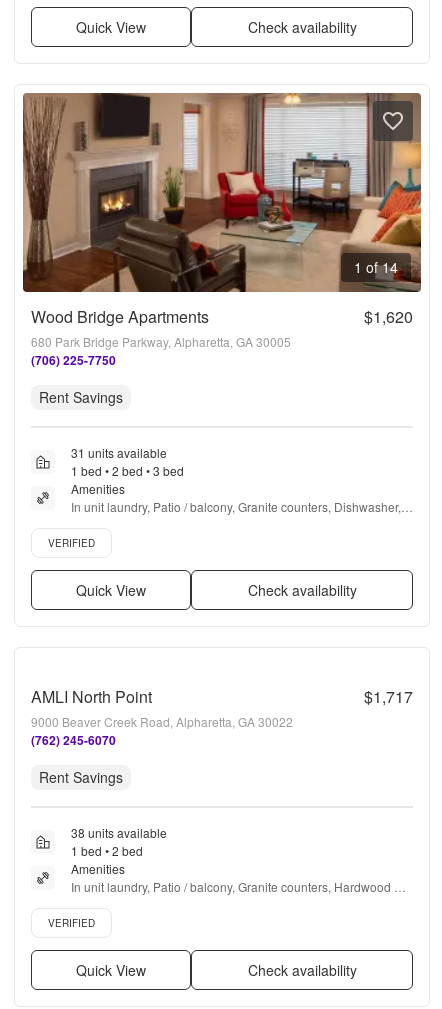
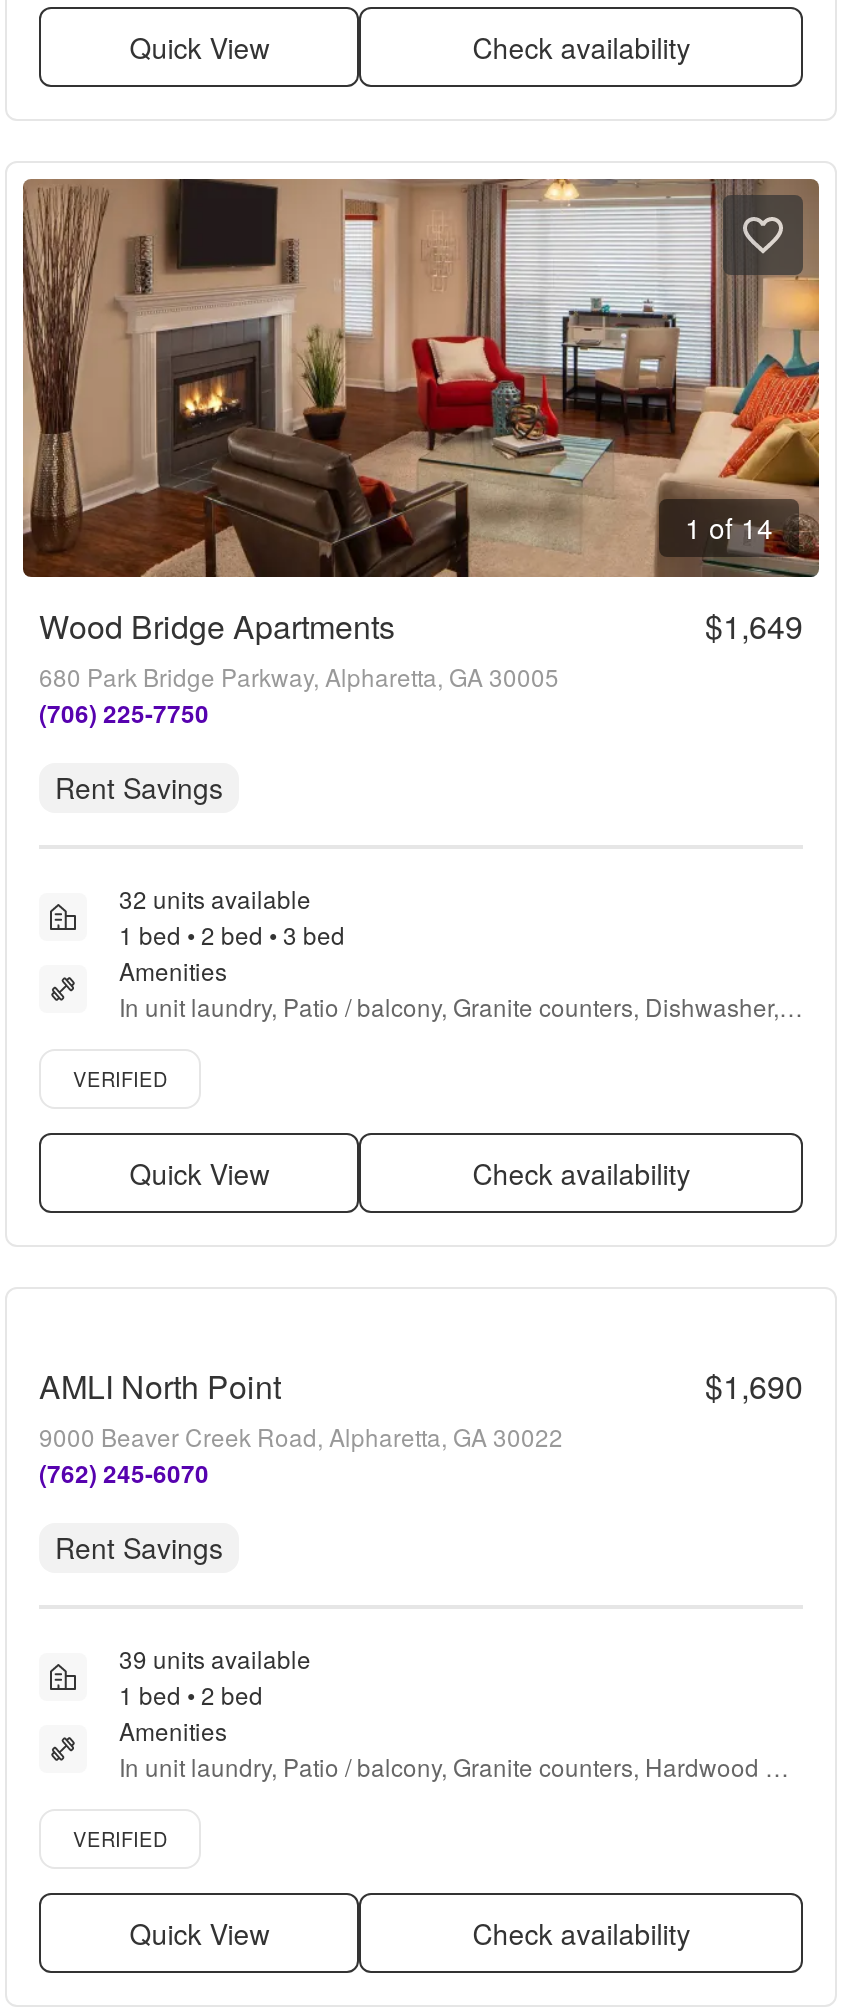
[364,305,413,328] $1,620 -> [705,603,803,649] $1,649
[71,444,167,461] 31 units available -> [119,881,311,915] 32 units available
[364,685,413,708] $1,717 -> [705,1363,803,1409] $1,690
[71,824,167,841] 38 units available -> [119,1641,311,1675] 39 units available

